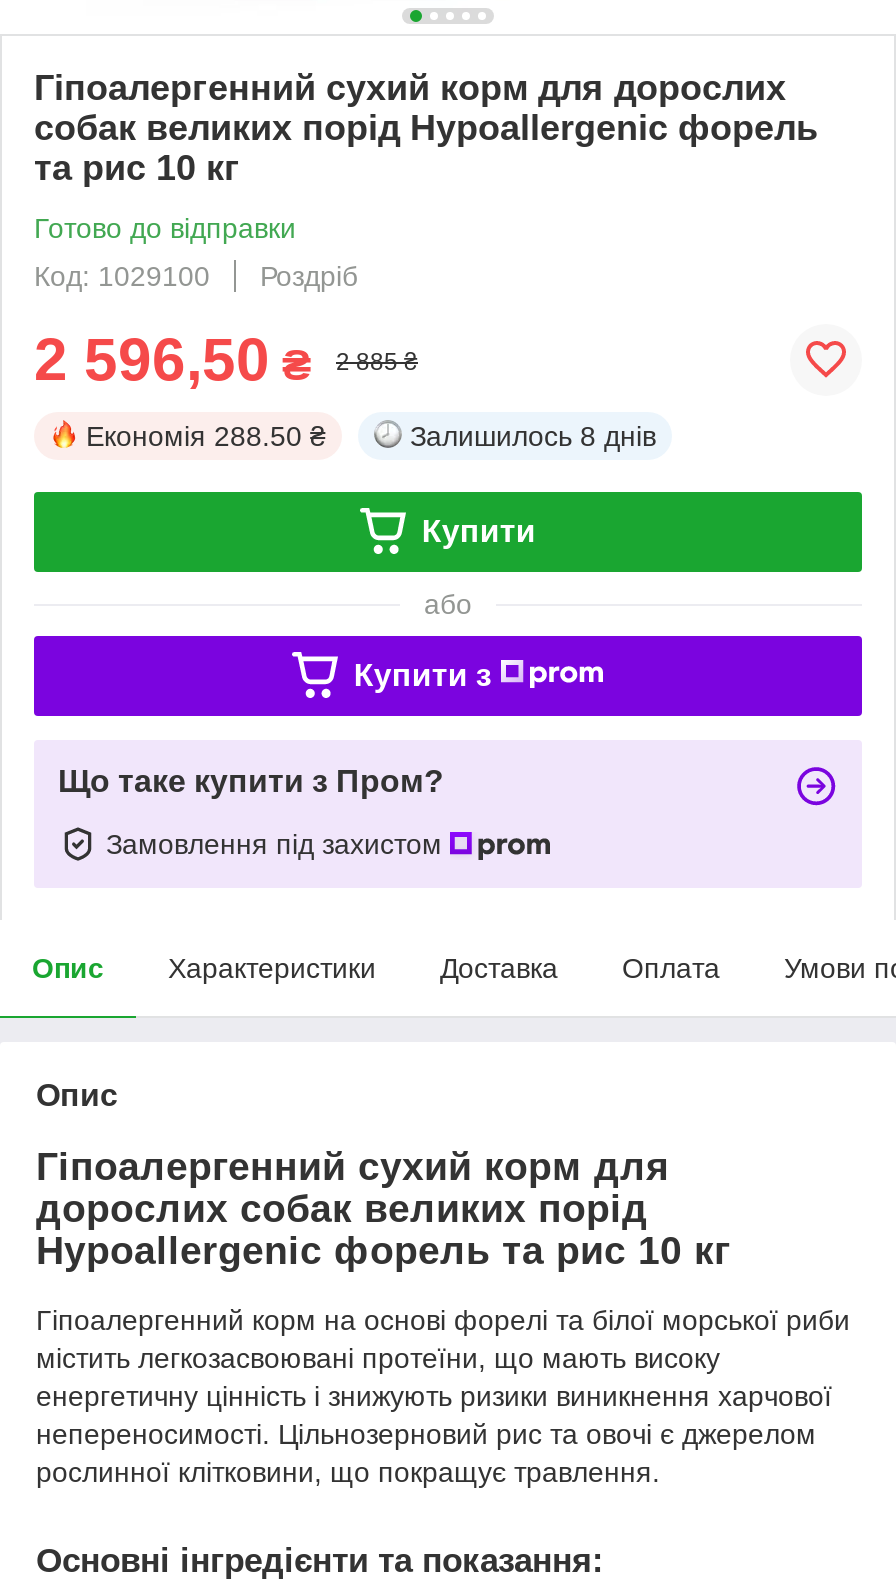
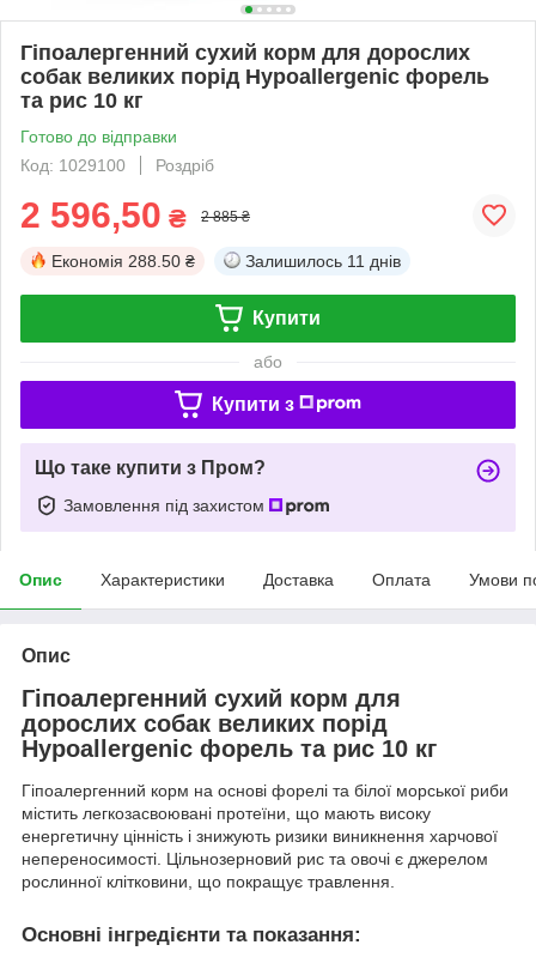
[410,420,656,452] Залишилось 8 днів -> [245,251,401,270] Залишилось 11 днів

